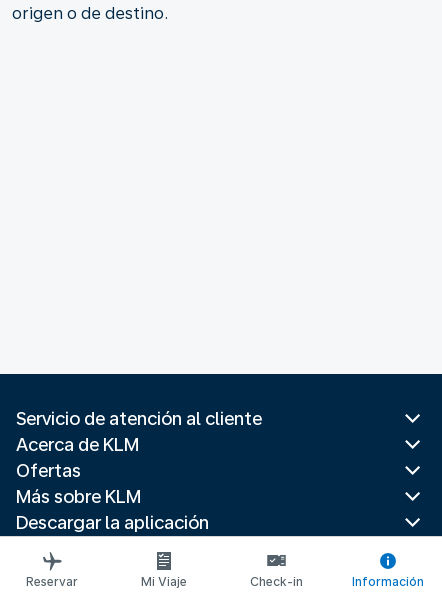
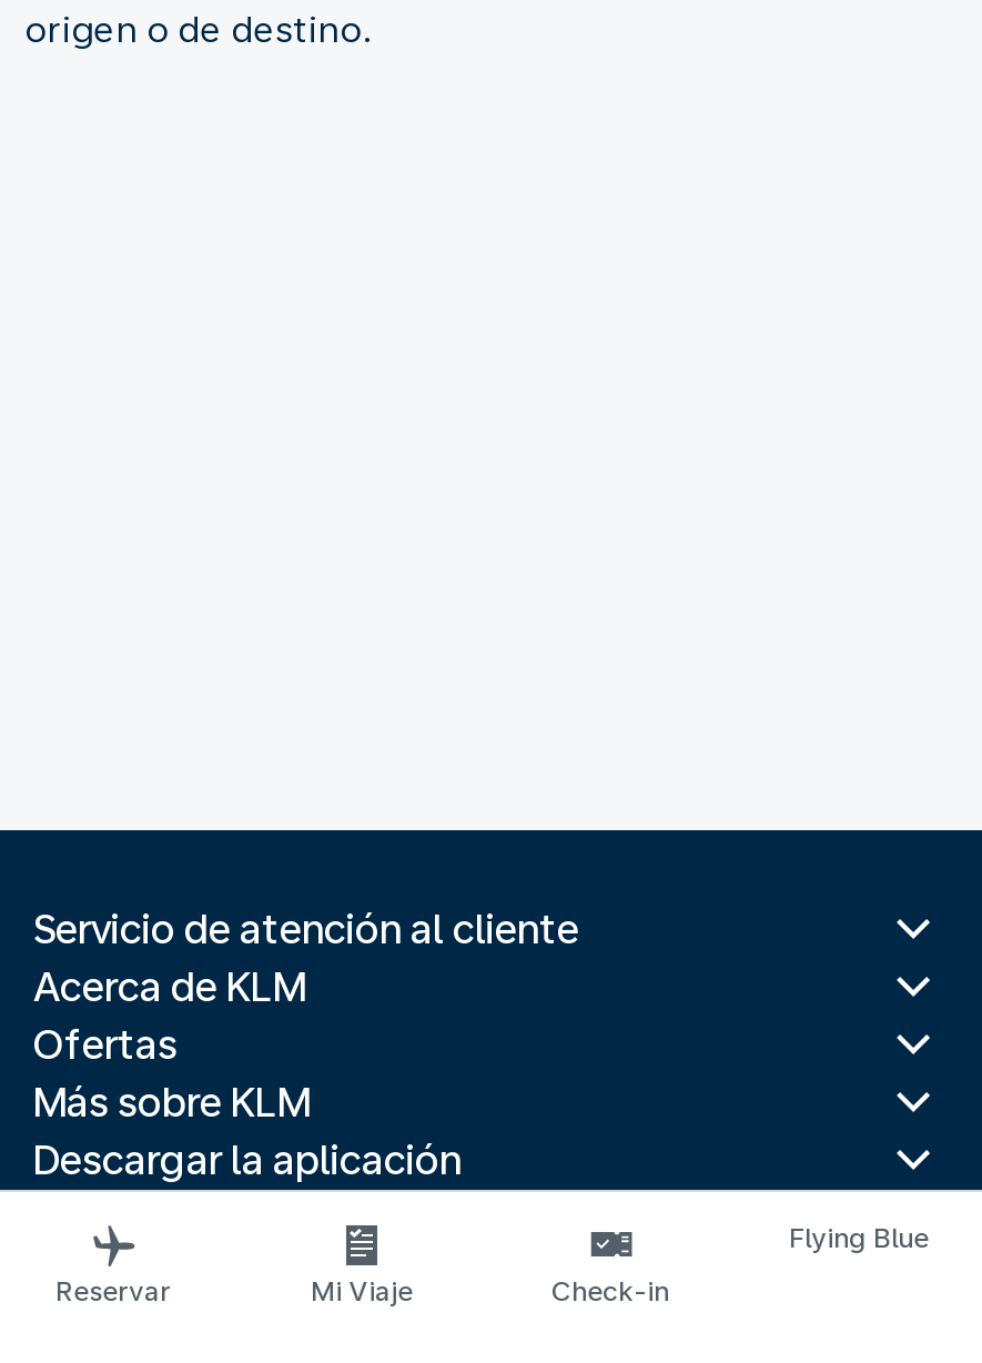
[352,575,424,589] Información -> [789,1223,929,1254] Flying Blue

